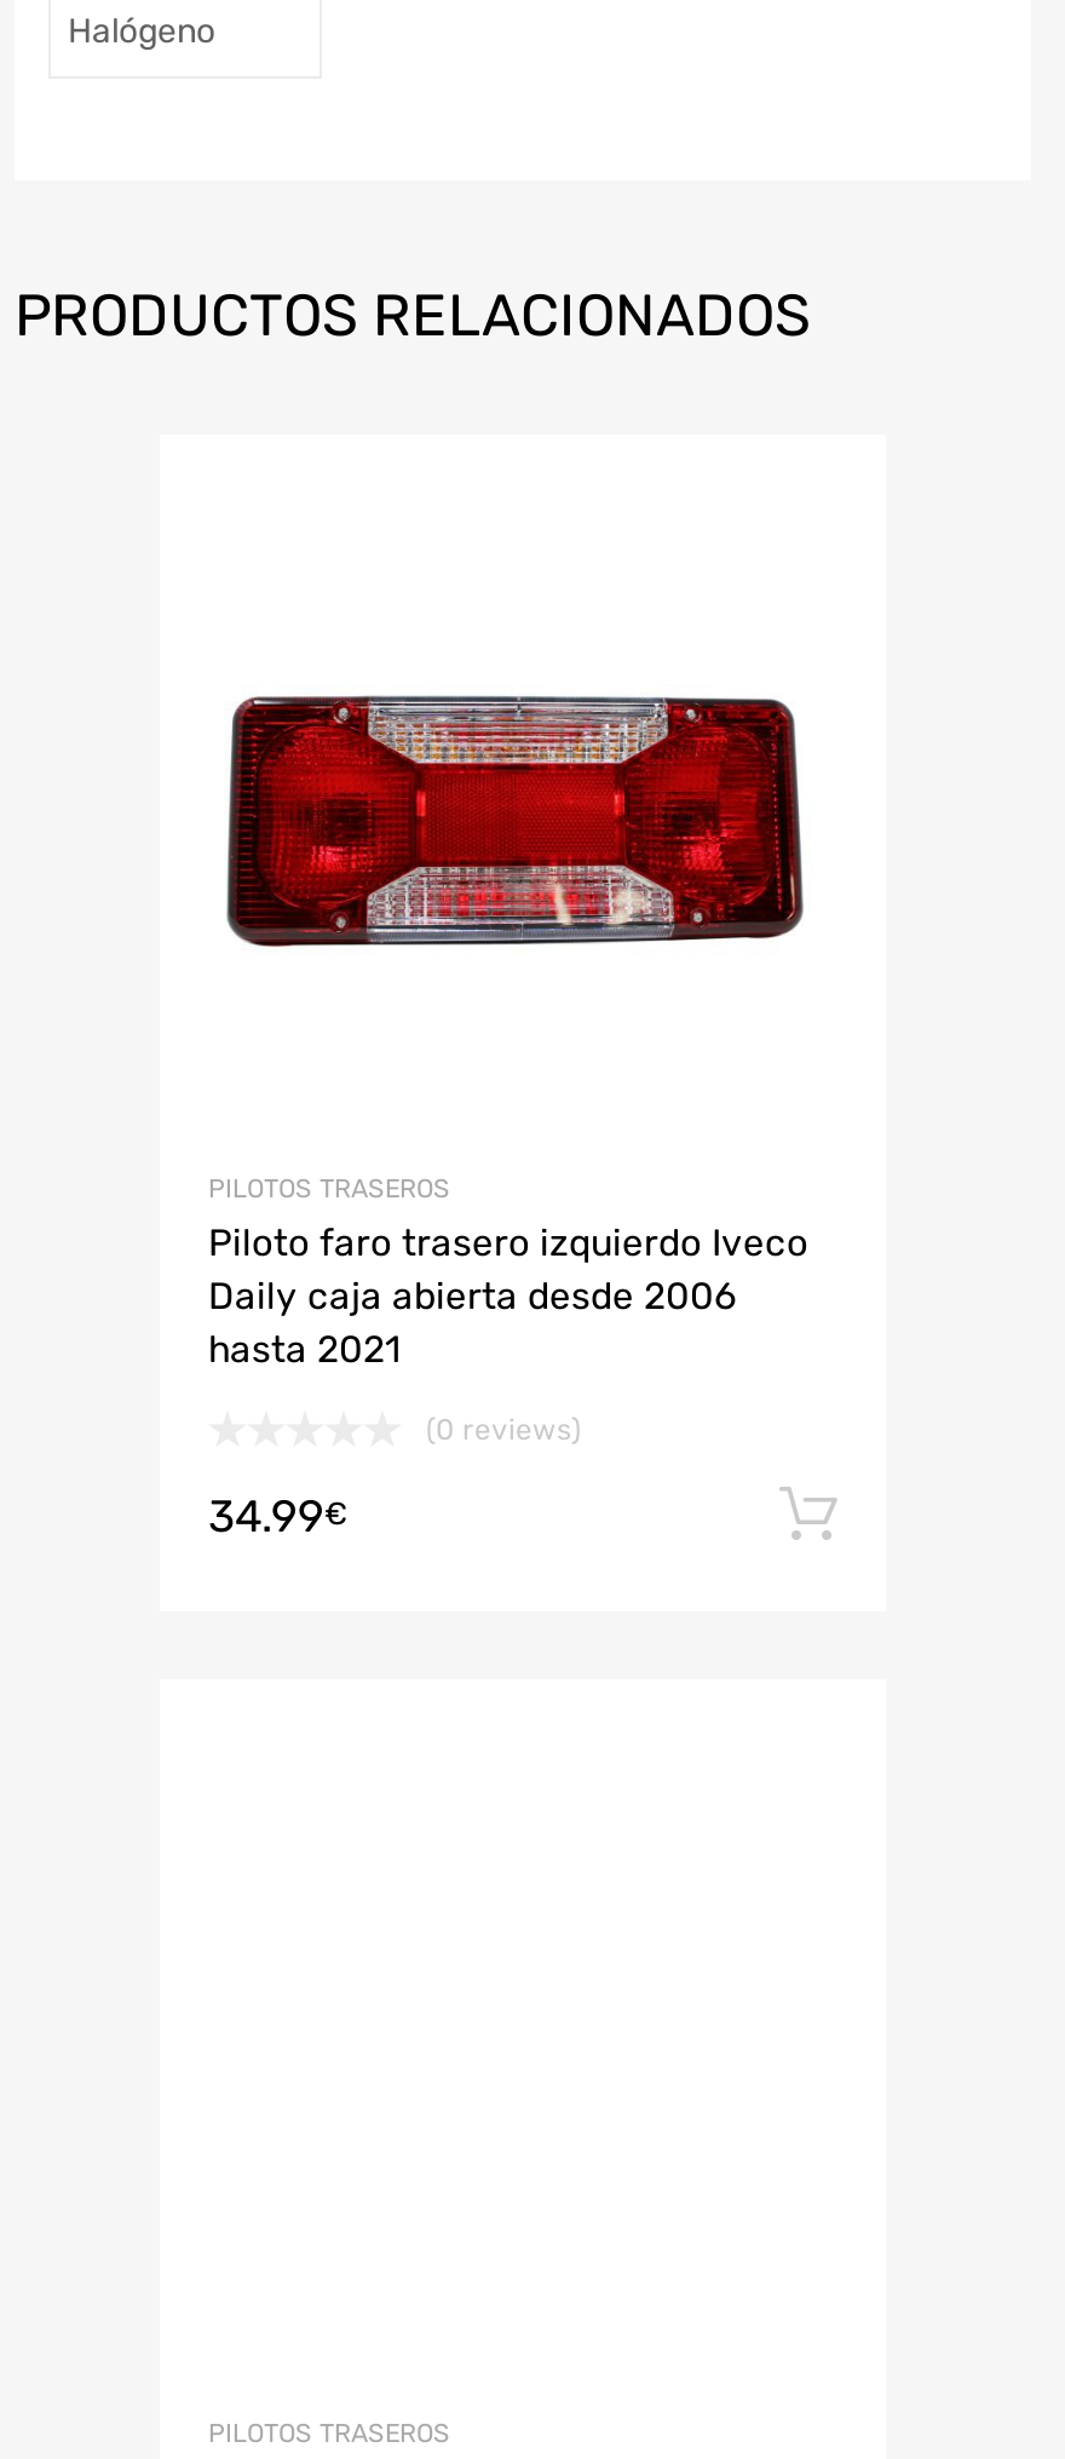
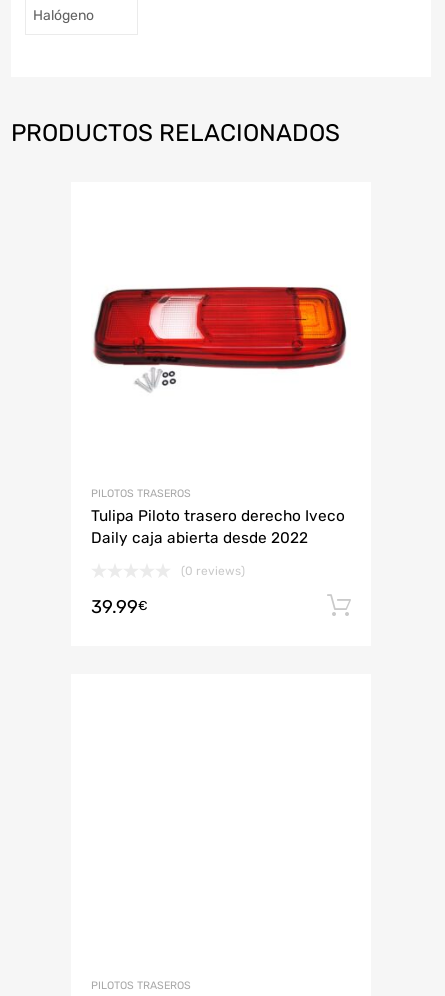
[215,689,825,950] [image] -> [93,286,347,394] [image]
[208,1221,808,1372] Piloto faro trasero izquierdo Iveco | Daily caja abierta desde 2006 | hasta 2021 -> [91,507,345,547] Tulipa Piloto trasero derecho Iveco | Daily caja abierta desde 2022
[208,1490,349,1543] 34.99€ -> [91,596,148,618] 39.99€

